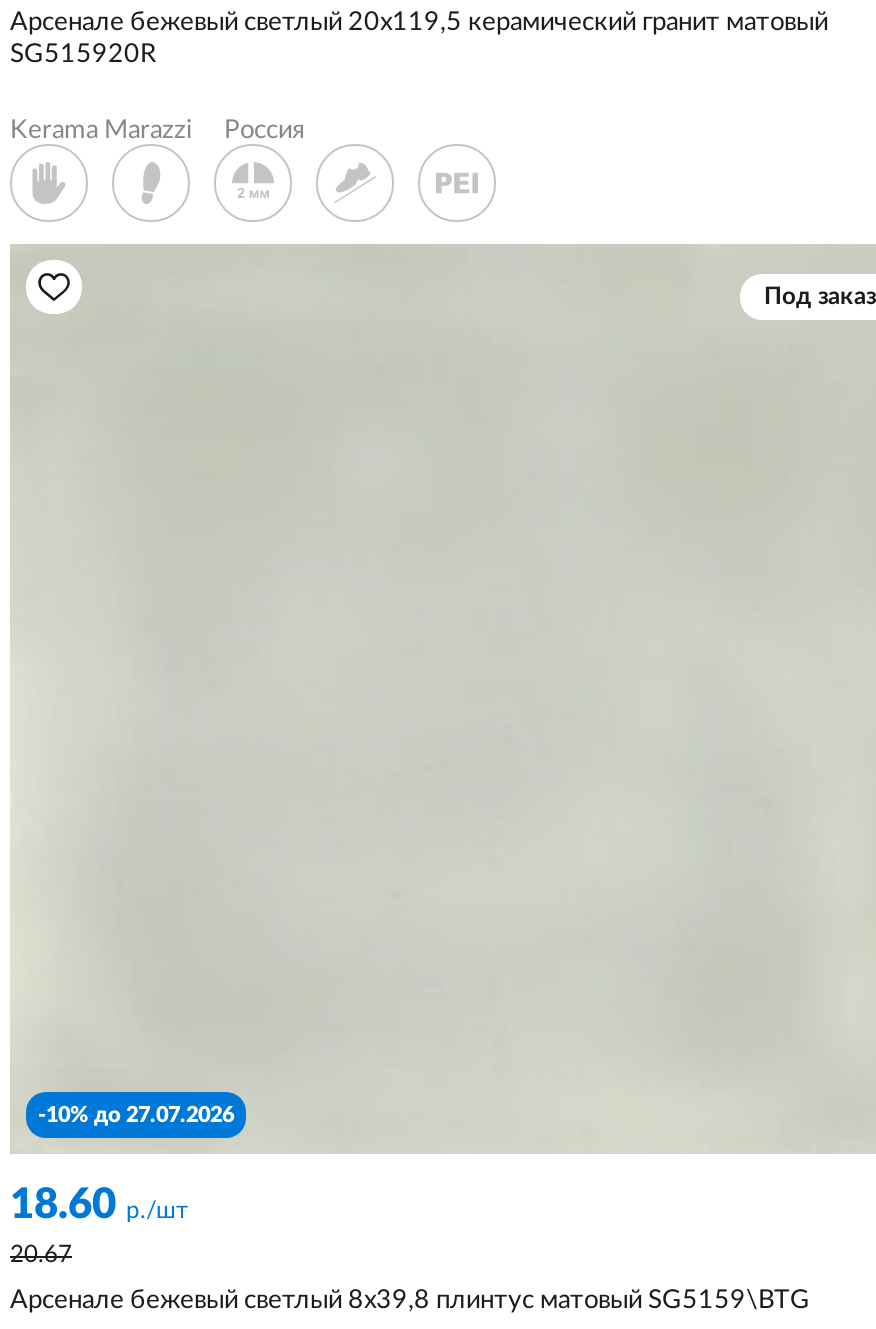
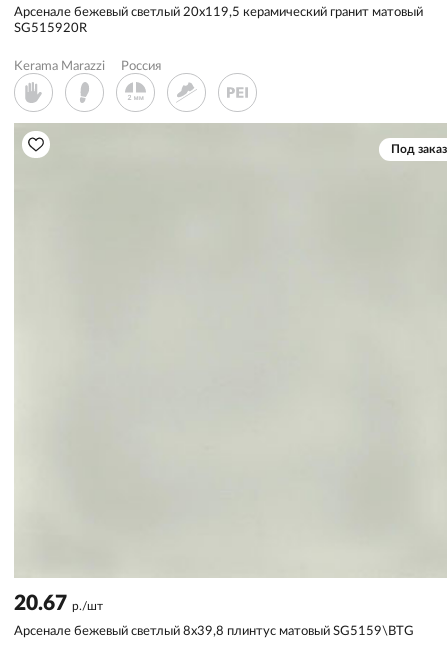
[10,1103,234,1265] -10% до 27.07.2026 | 18.60 р./шт | 20.67 -> [14,592,103,613] 20.67 р./шт

